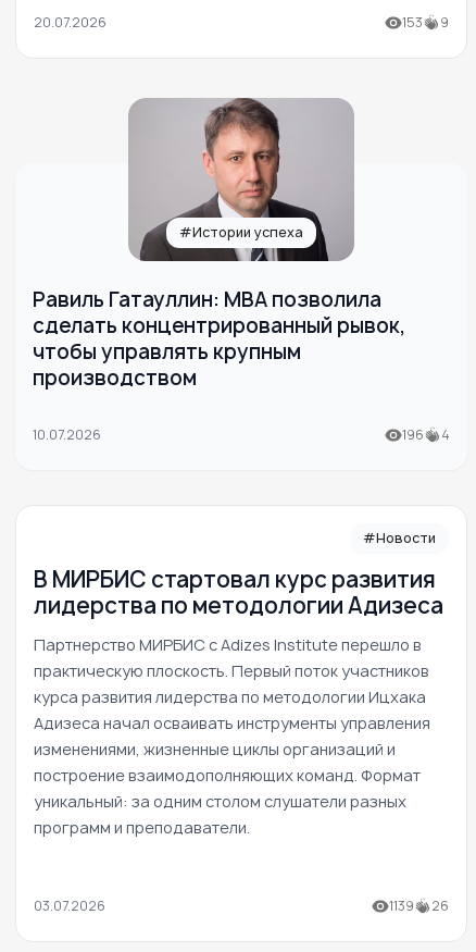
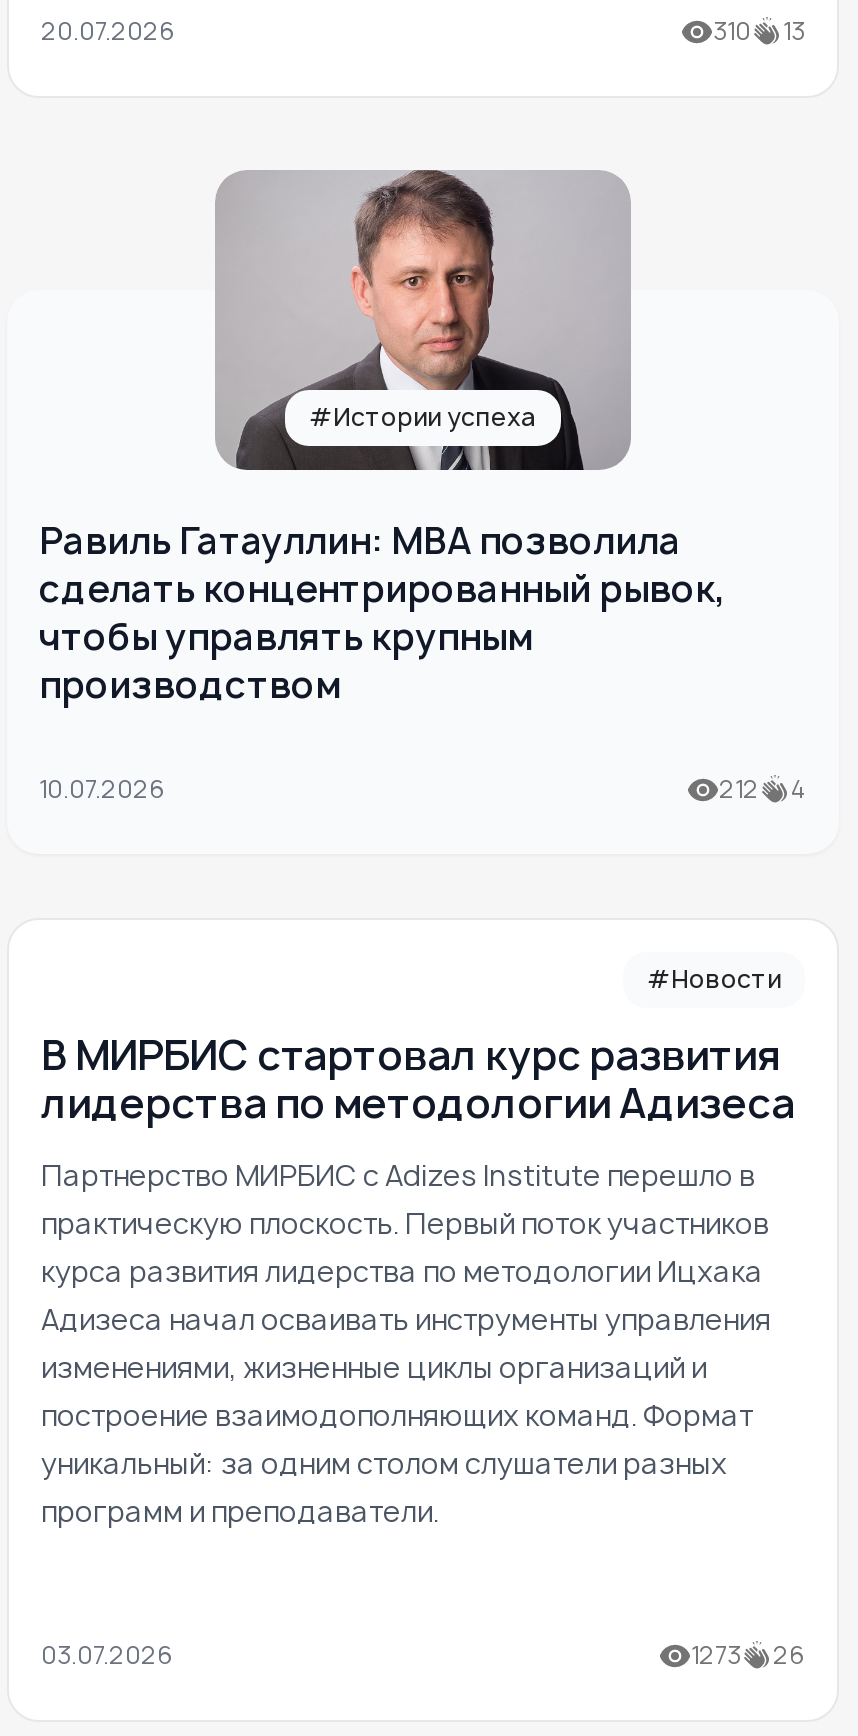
[402,13,423,32] 153 -> [713,14,751,48] 310
[440,13,449,32] 9 -> [783,14,805,48] 13
[402,426,450,444] 196 4 -> [719,772,807,806] 212 4
[389,897,449,915] 1139 26 -> [691,1638,805,1672] 1273 26

